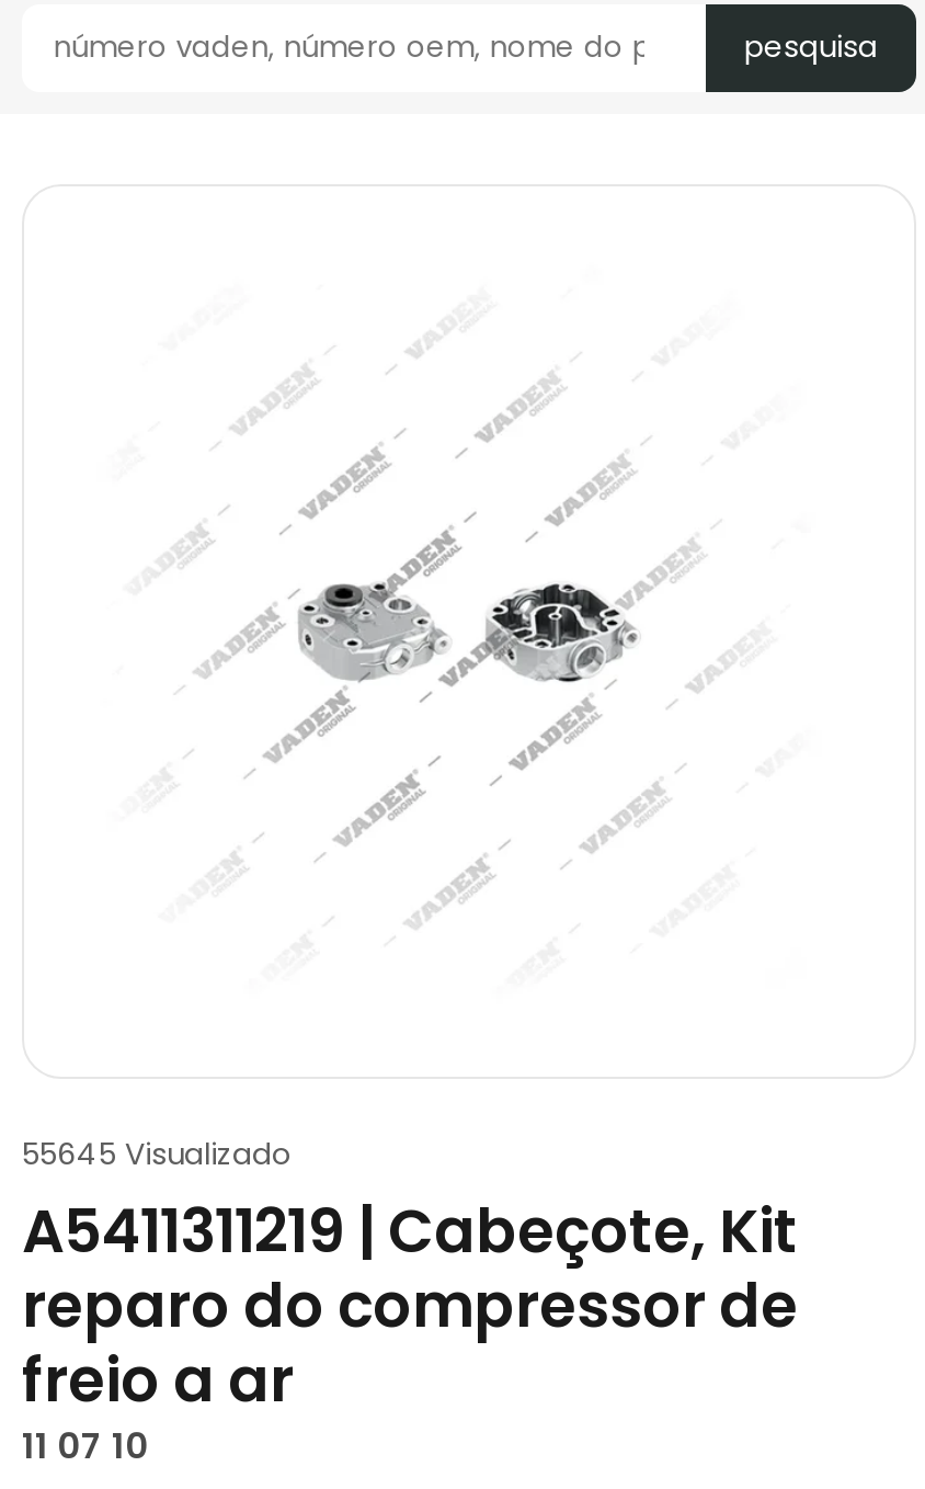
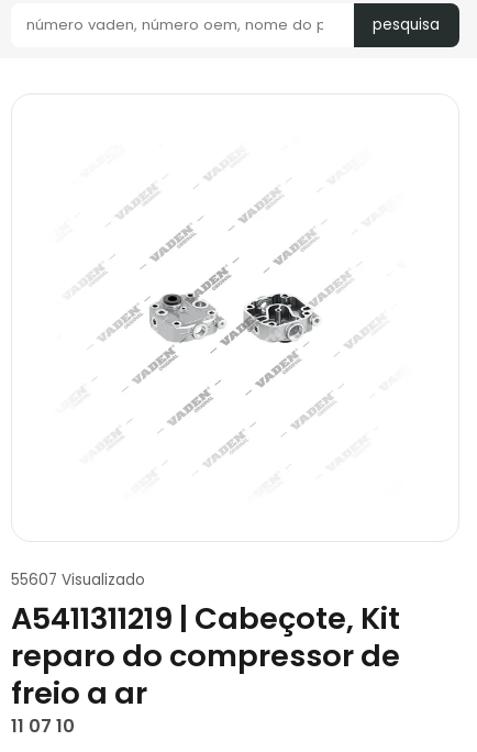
[22,1134,292,1175] 55645 Visualizado -> [11,569,145,590] 55607 Visualizado

